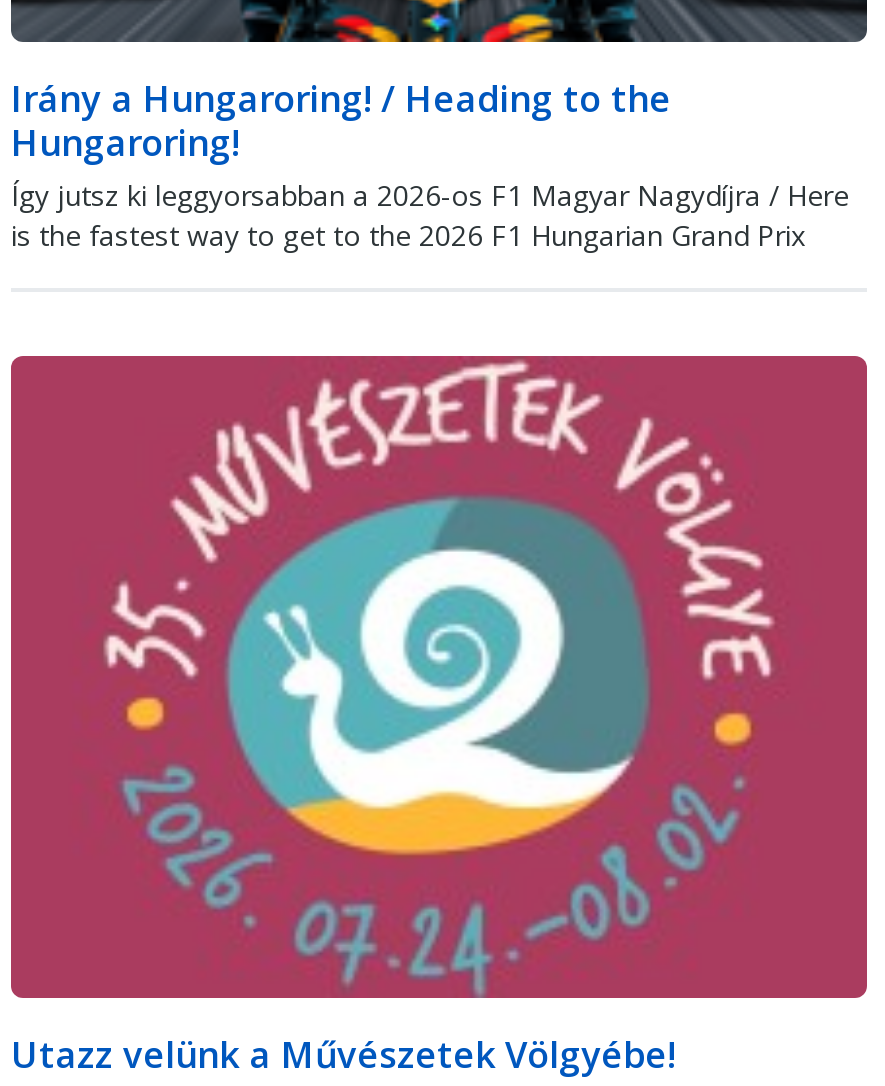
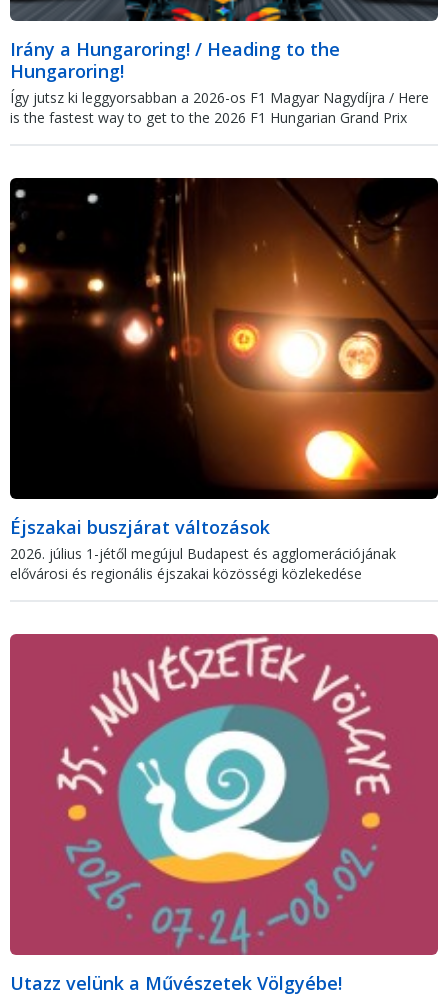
none -> [9,177,439,583] [image] | Éjszakai buszjárat változások | 2026. július 1-jétől megújul Budapest és agglomerációjának | elővárosi és regionális éjszakai közösségi közlekedése

